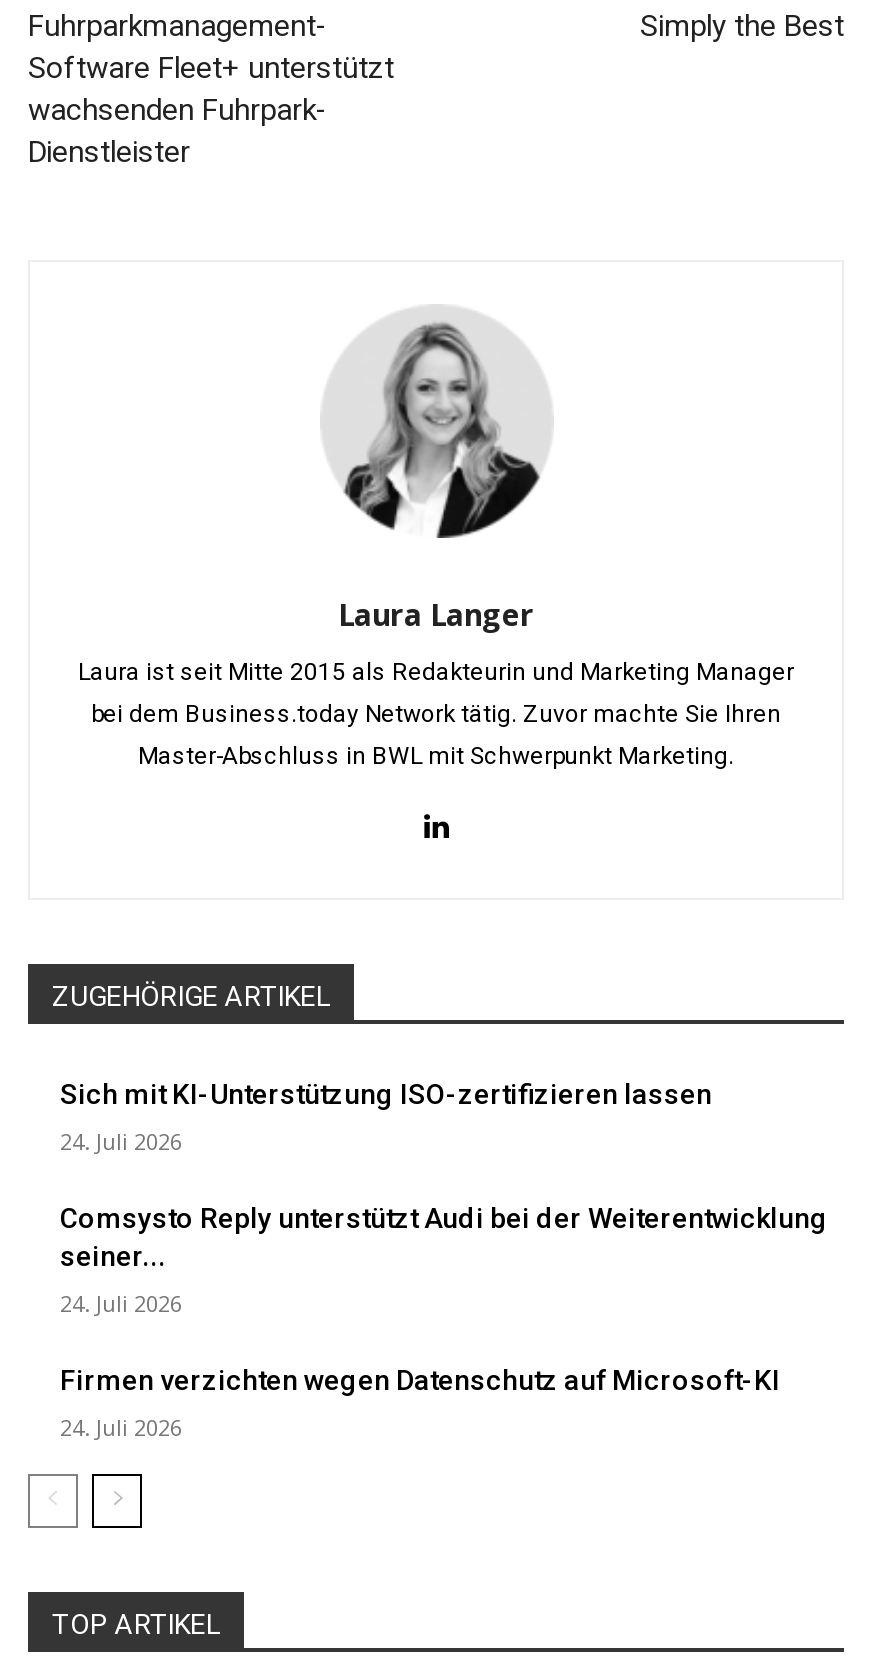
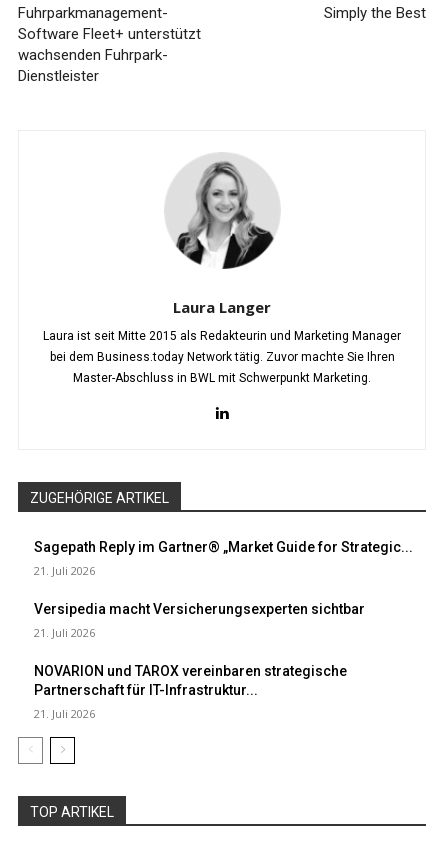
[60,1078,712,1110] Sich mit KI-Unterstützung ISO-zertifizieren lassen -> [34,539,413,555] Sagepath Reply im Gartner® „Market Guide for Strategic...
[60,1126,182,1156] 24. Juli 2026 -> [34,563,95,578] 21. Juli 2026
[60,1202,828,1272] Comsysto Reply unterstützt Audi bei der Weiterentwicklung | seiner... -> [34,601,365,617] Versipedia macht Versicherungsexperten sichtbar
[60,1288,182,1318] 24. Juli 2026 -> [34,625,95,640] 21. Juli 2026
[60,1364,780,1396] Firmen verzichten wegen Datenschutz auf Microsoft-KI -> [34,663,347,698] NOVARION und TAROX vereinbaren strategische | Partnerschaft für IT-Infrastruktur...
[60,1412,182,1442] 24. Juli 2026 -> [34,706,95,721] 21. Juli 2026

